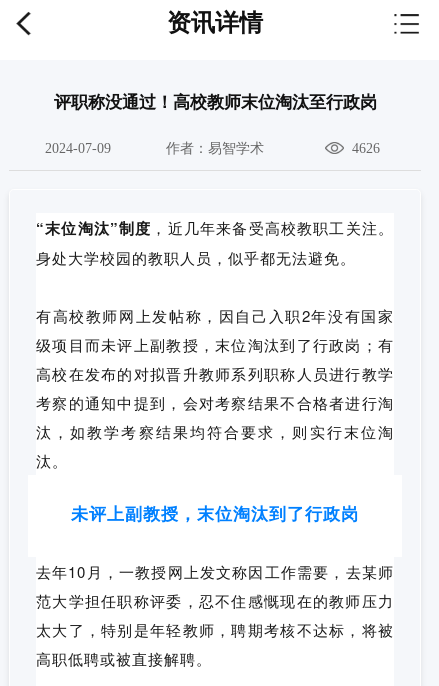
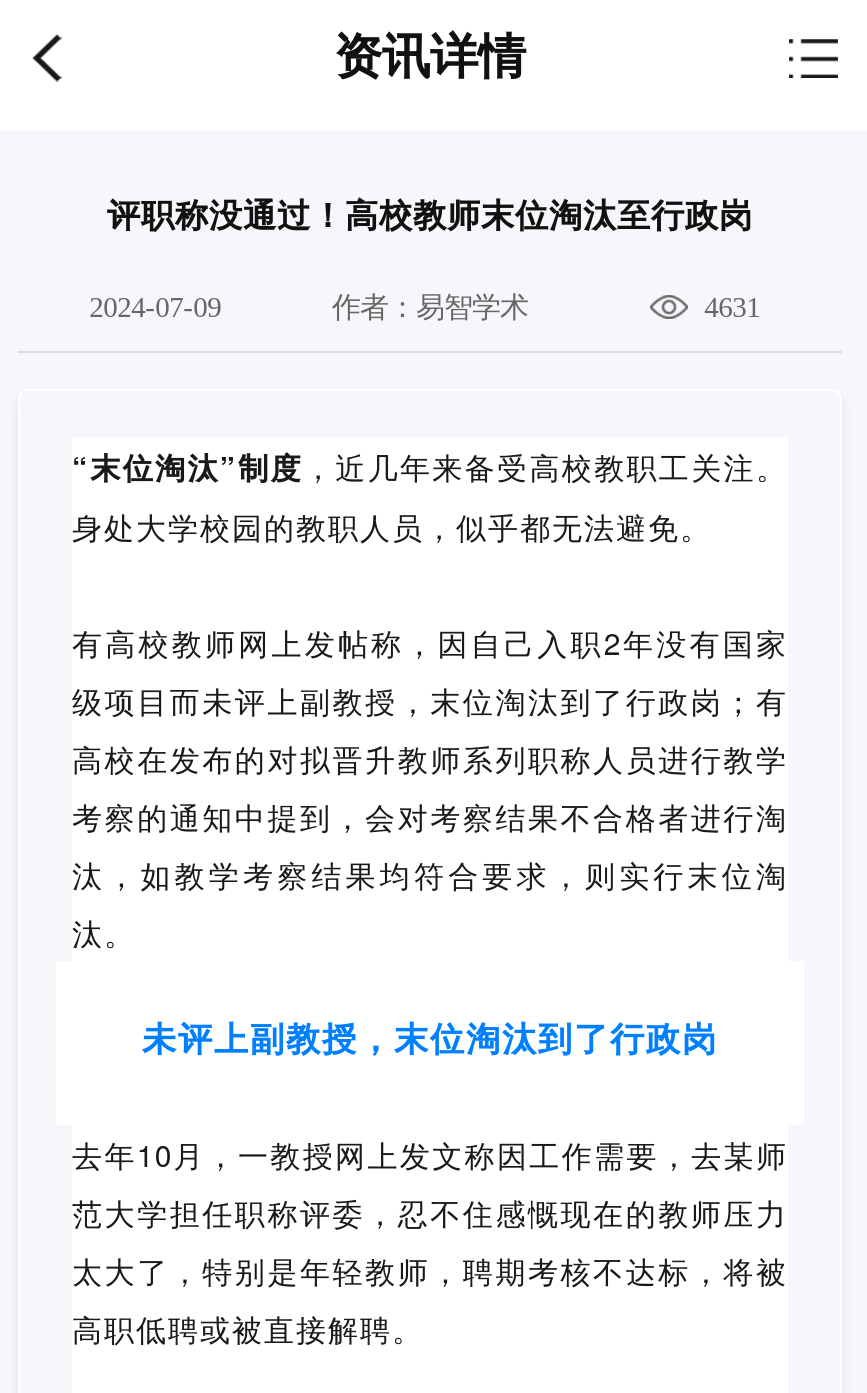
[352,140,380,156] 4626 -> [704,292,760,324] 4631

